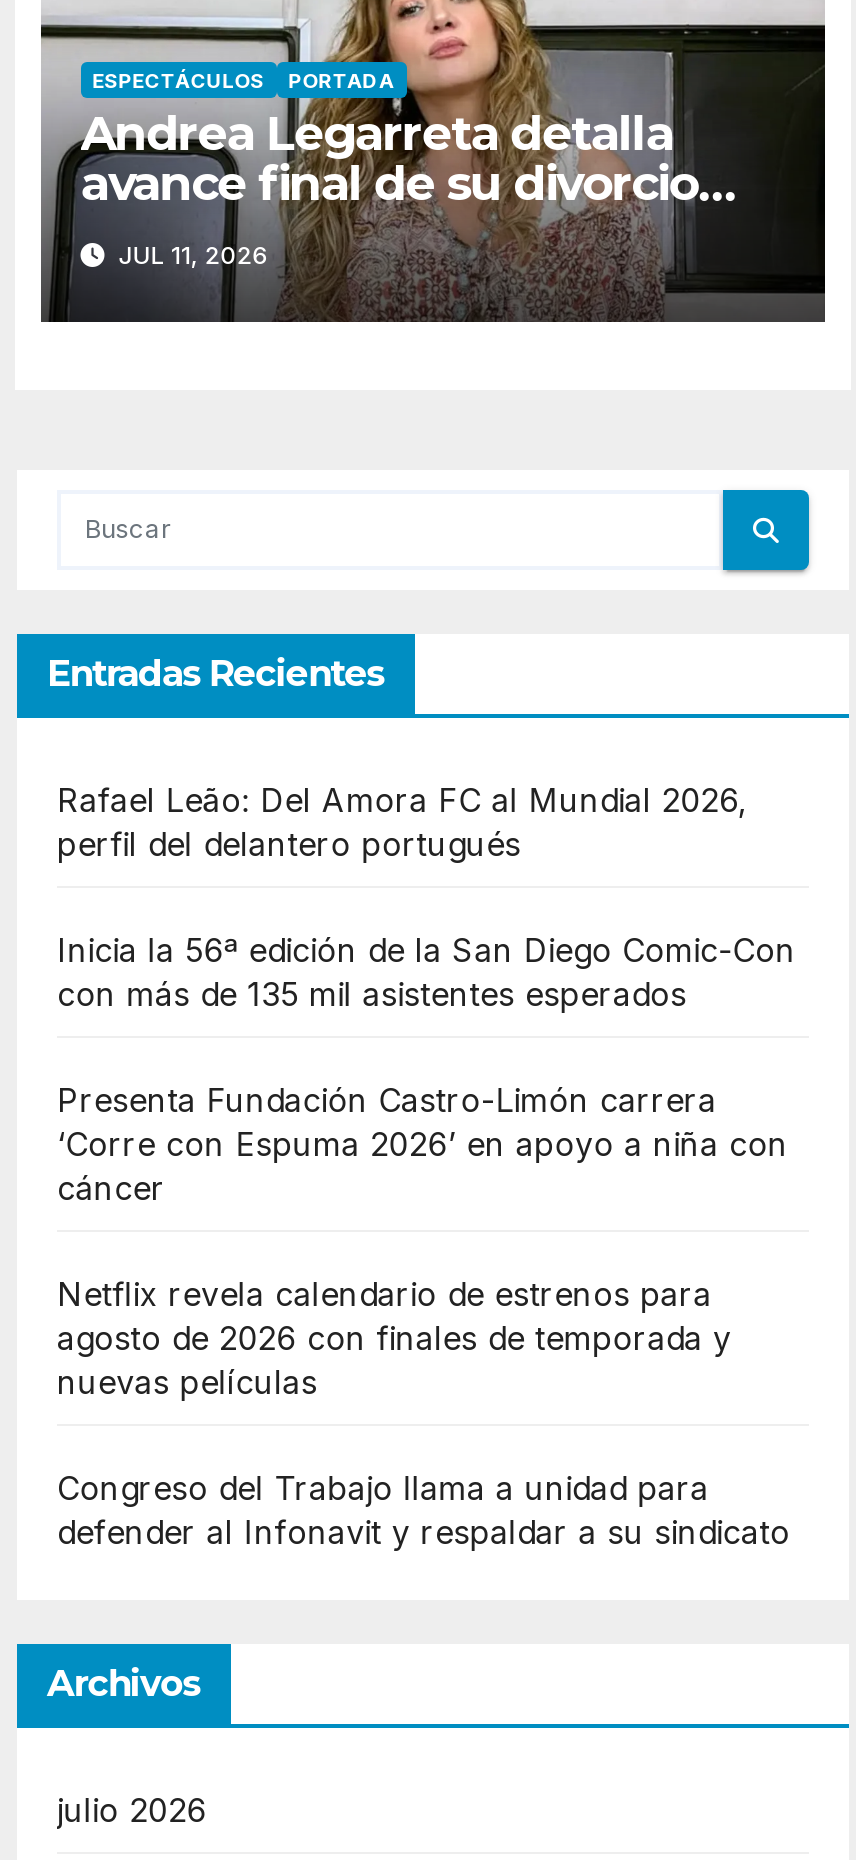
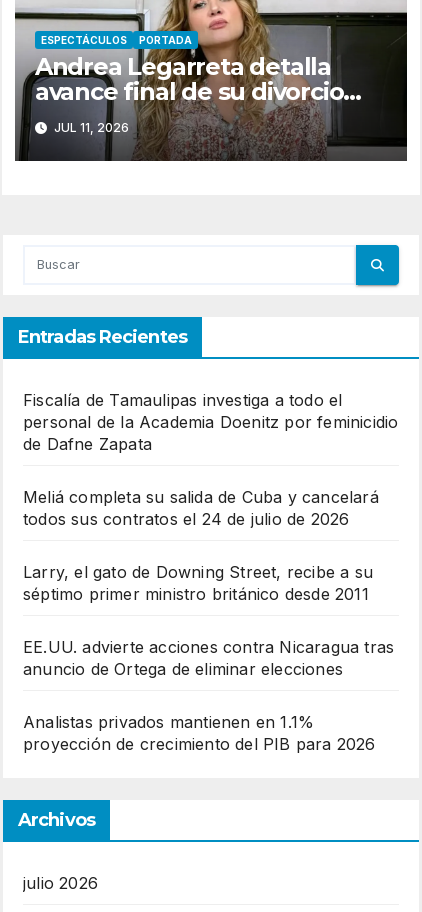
[57,780,748,864] Rafael Leão: Del Amora FC al Mundial 2026, | perfil del delantero portugués -> [23,390,398,454] Fiscalía de Tamaulipas investiga a todo el | personal de la Academia Doenitz por feminicidio | de Dafne Zapata
[57,930,796,1014] Inicia la 56ª edición de la San Diego Comic-Con | con más de 135 mil asistentes esperados -> [23,487,379,529] Meliá completa su salida de Cuba y cancelará | todos sus contratos el 24 de julio de 2026
[57,1080,788,1208] Presenta Fundación Castro-Limón carrera | ‘Corre con Espuma 2026’ en apoyo a niña con | cáncer -> [23,562,373,604] Larry, el gato de Downing Street, recibe a su | séptimo primer ministro británico desde 2011
[57,1274,731,1402] Netflix revela calendario de estrenos para | agosto de 2026 con finales de temporada y | nuevas películas -> [23,637,394,679] EE.UU. advierte acciones contra Nicaragua tras | anuncio de Ortega de eliminar elecciones
[57,1468,790,1552] Congreso del Trabajo llama a unidad para | defender al Infonavit y respaldar a su sindicato -> [23,712,376,754] Analistas privados mantienen en 1.1% | proyección de crecimiento del PIB para 2026

